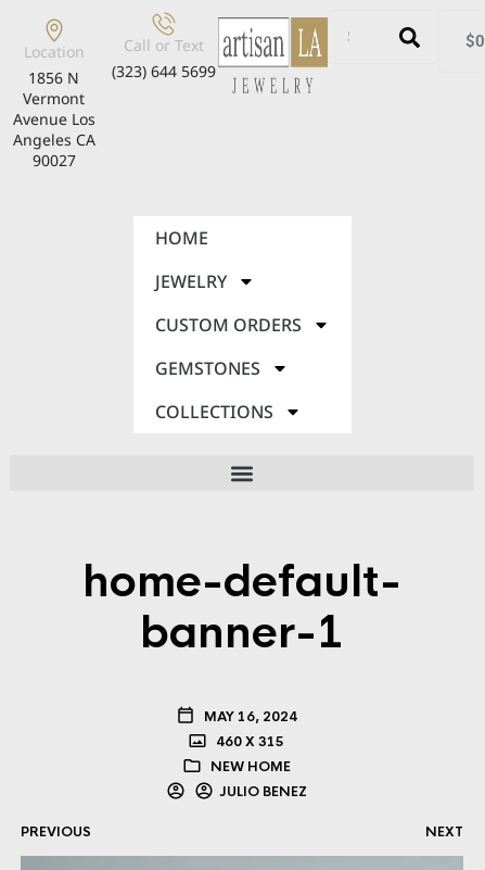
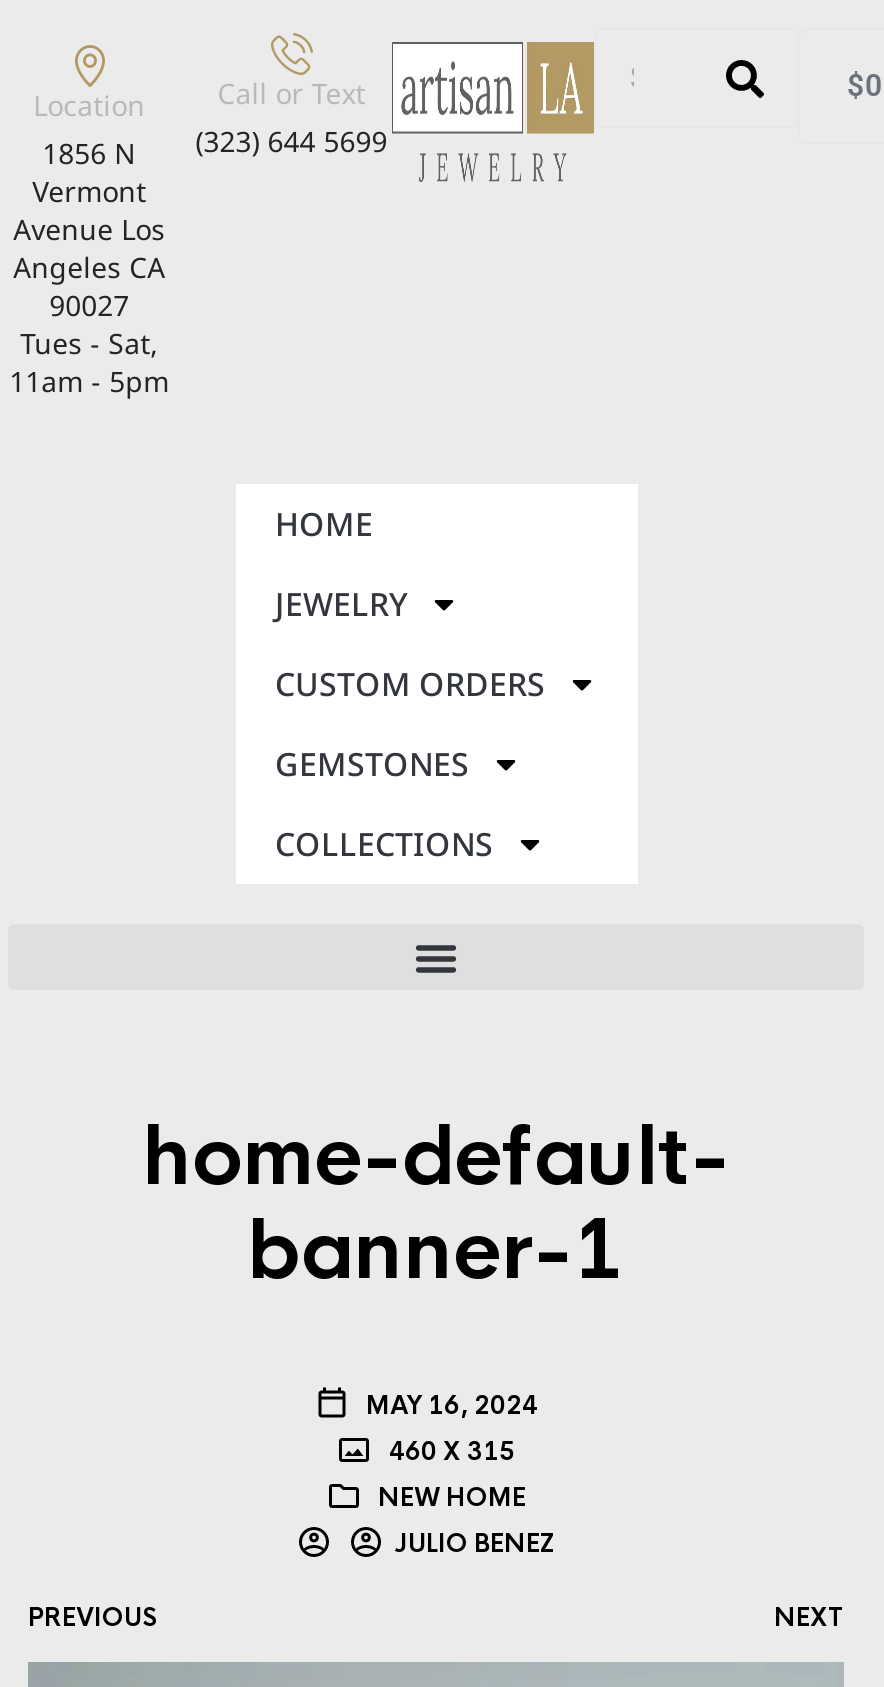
none -> [9,324,169,400] Tues - Sat, | 11am - 5pm

